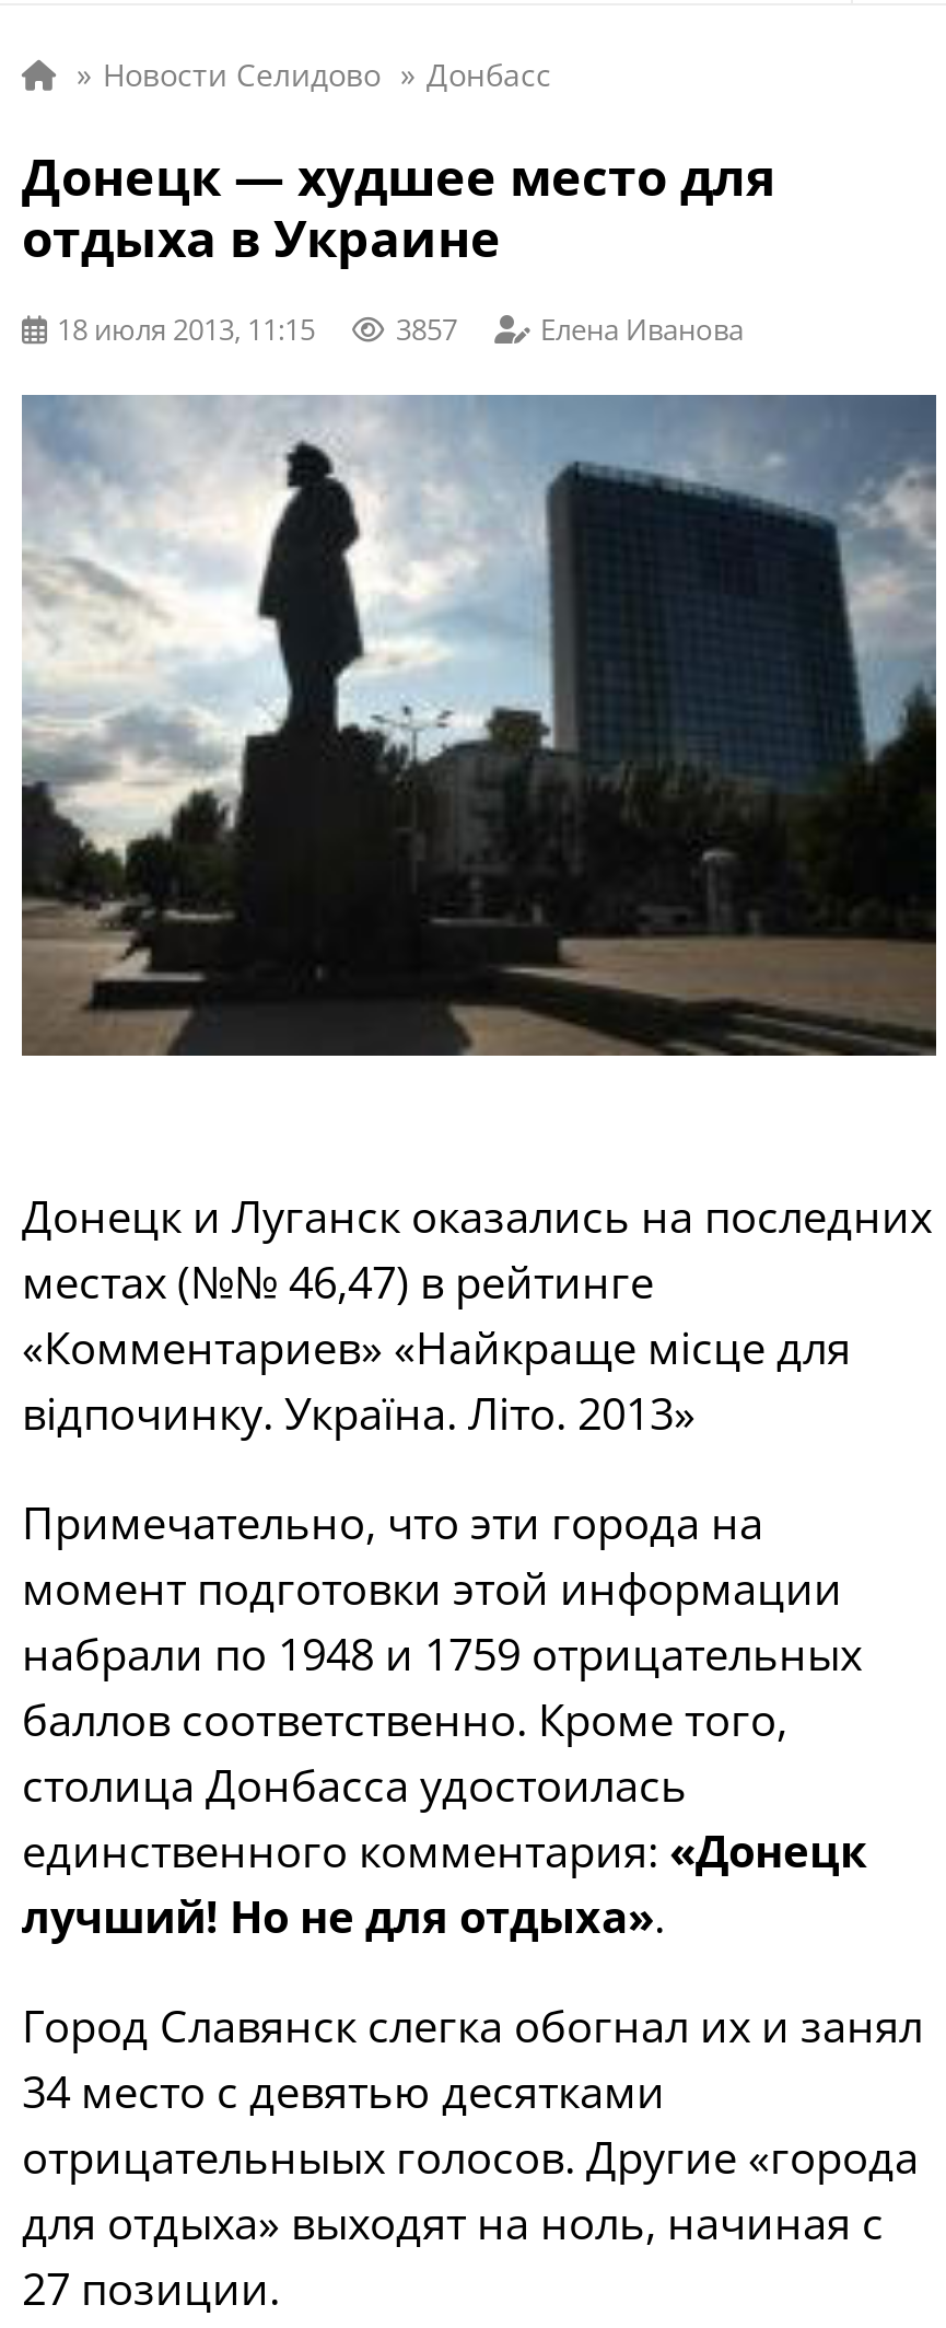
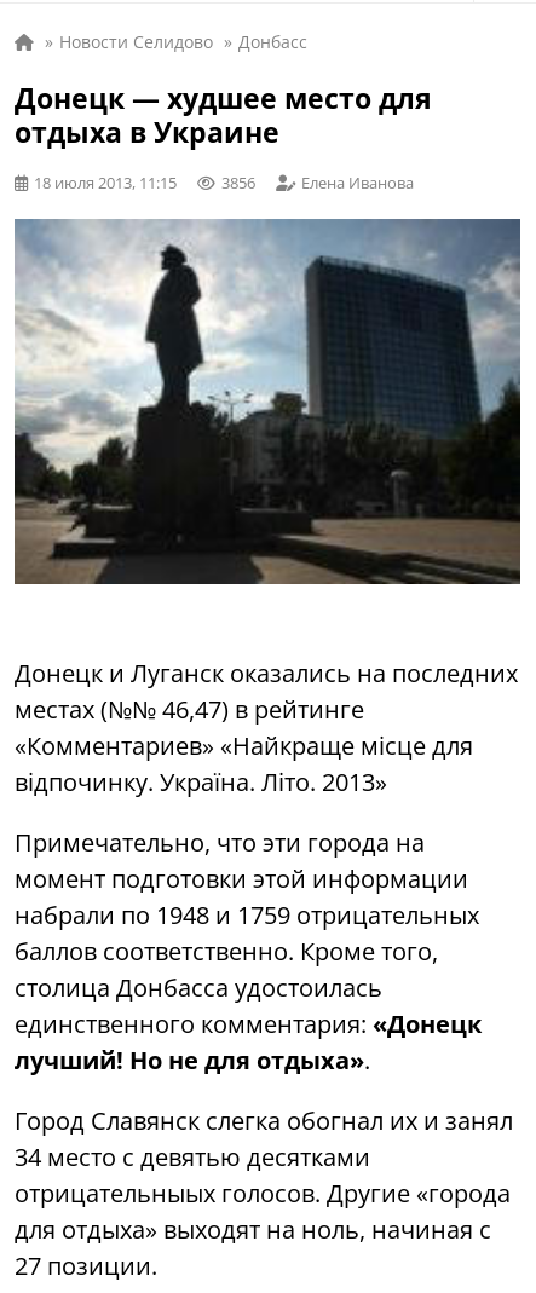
[396,310,457,349] 3857 -> [221,172,255,194] 3856

